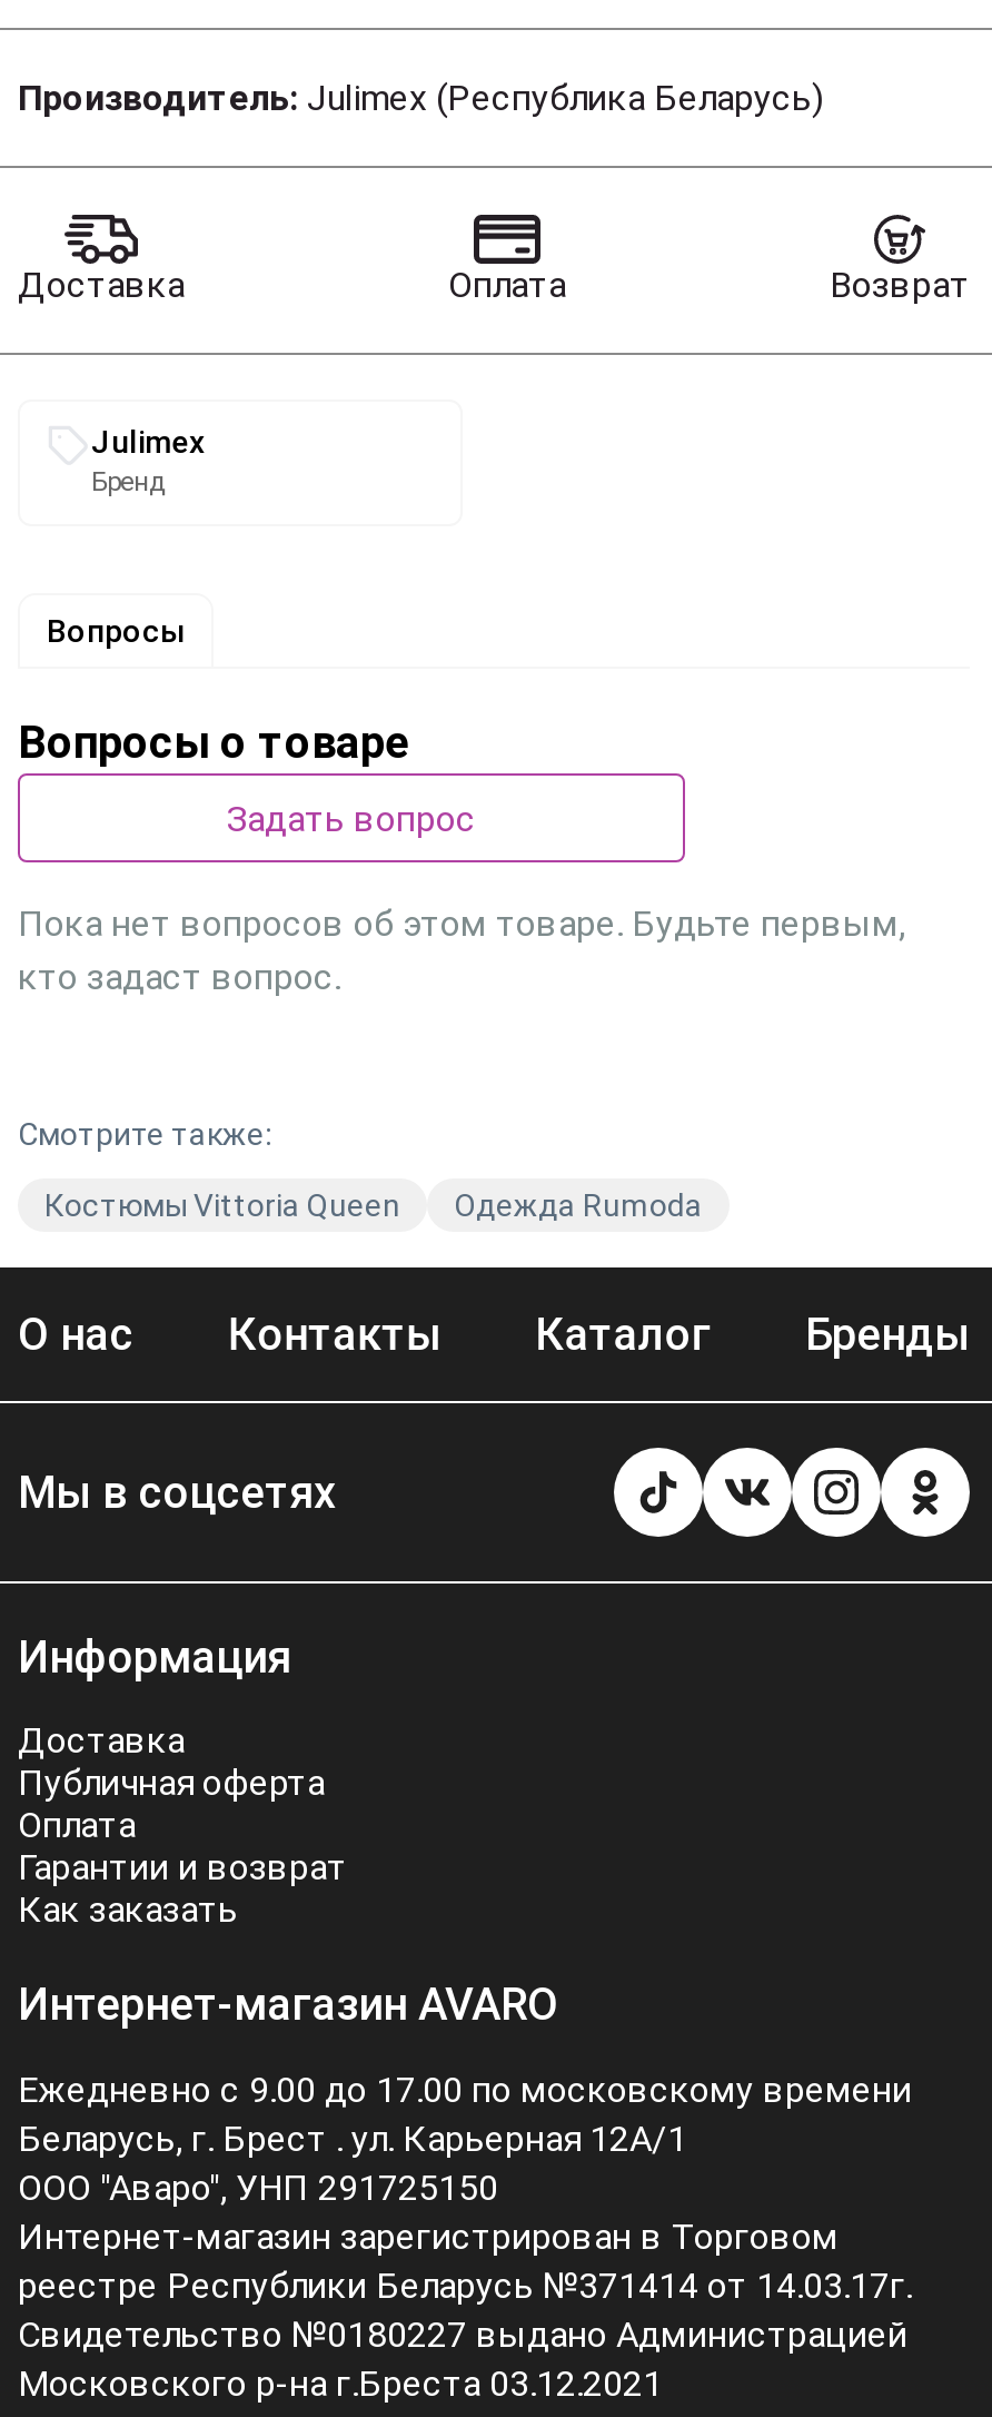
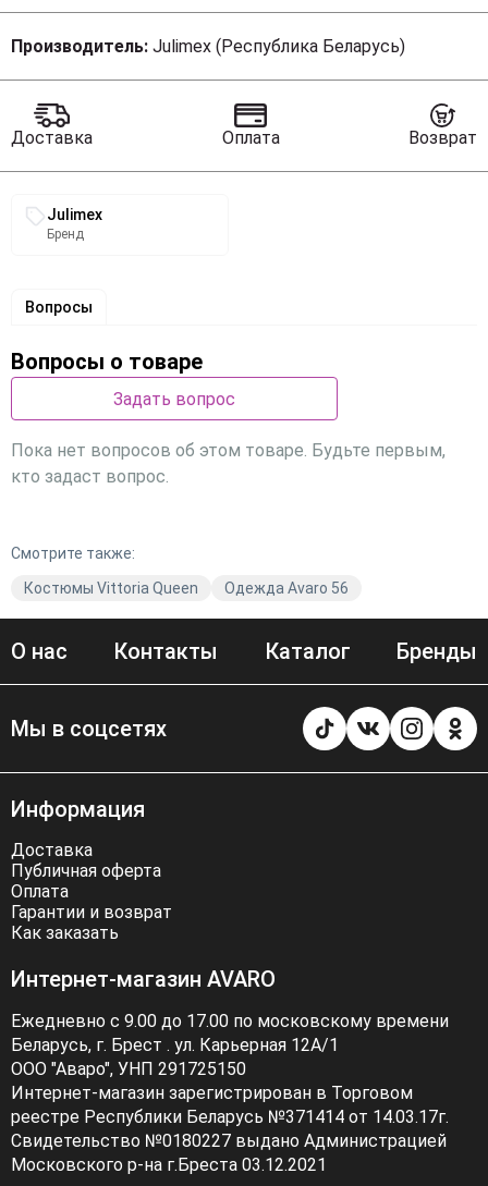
[454,1187,703,1223] Одежда Rumoda -> [224,579,349,597] Одежда Avaro 56

